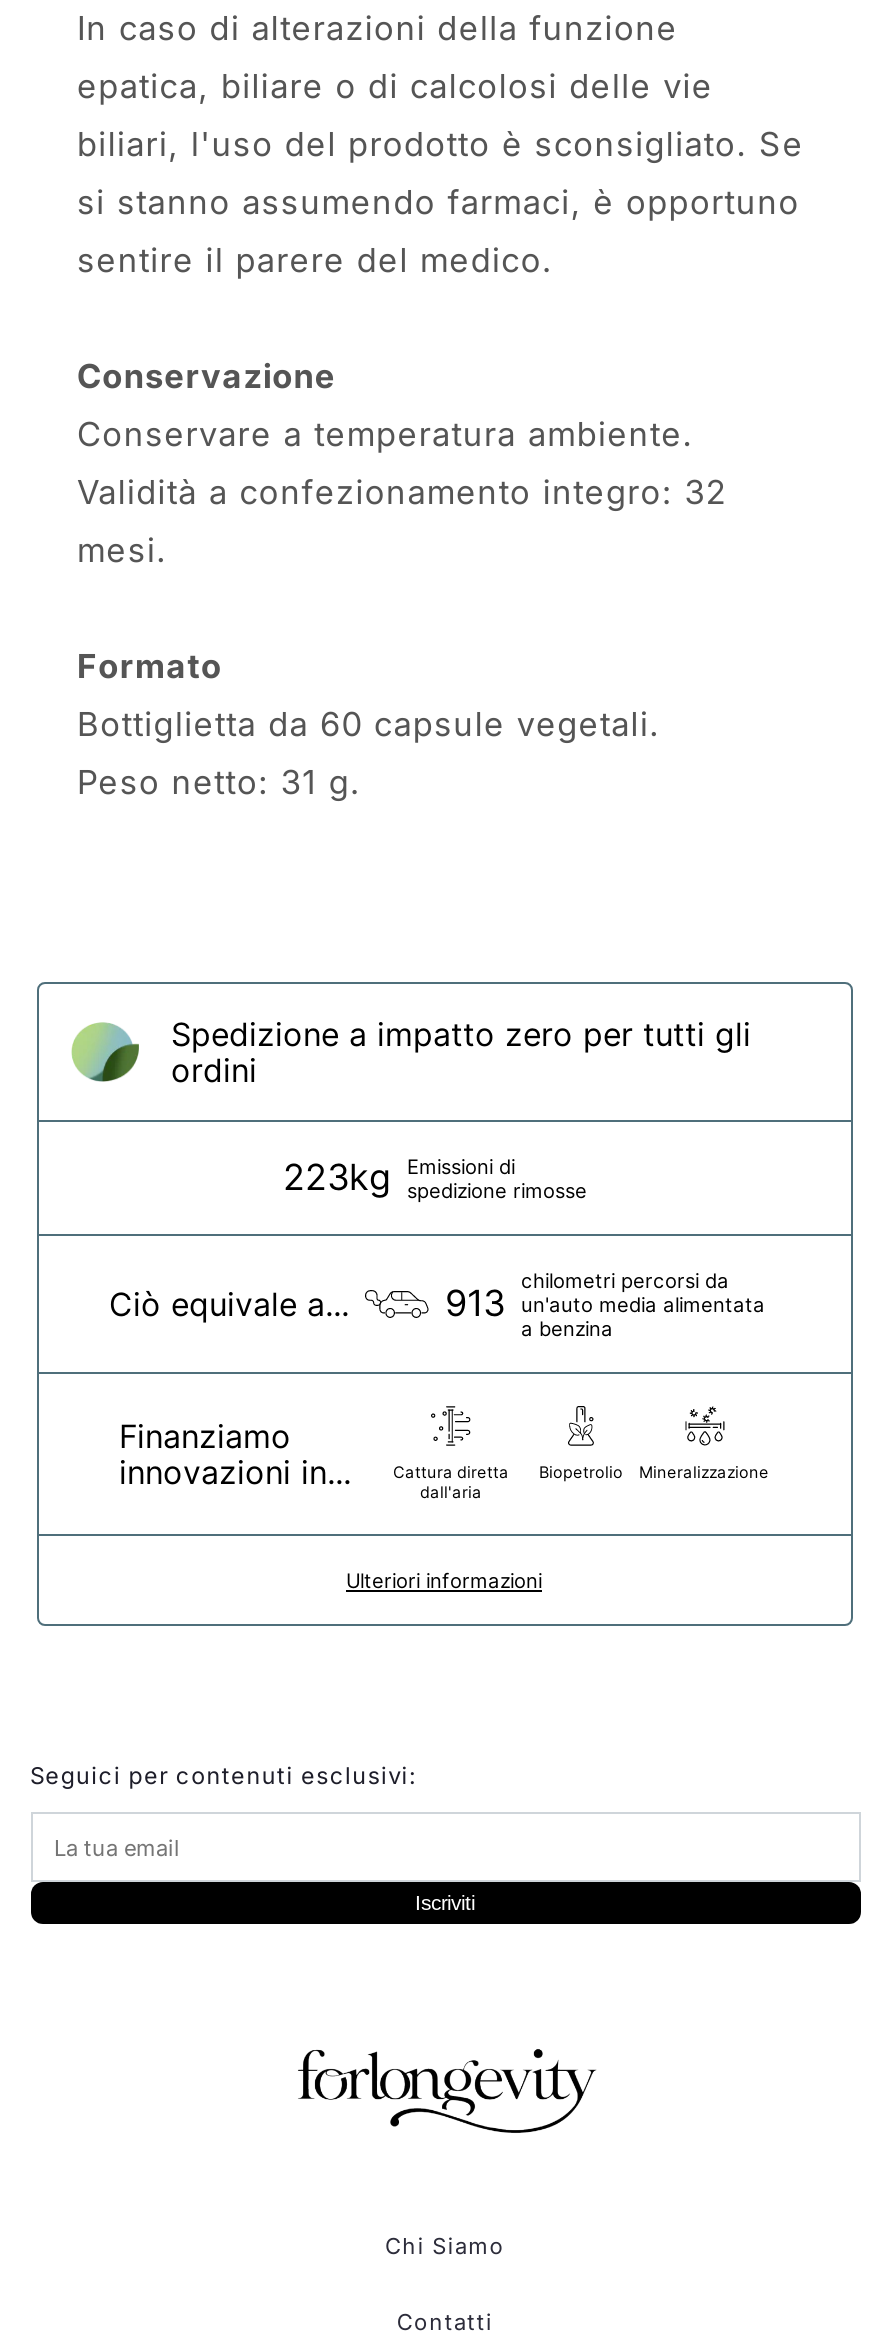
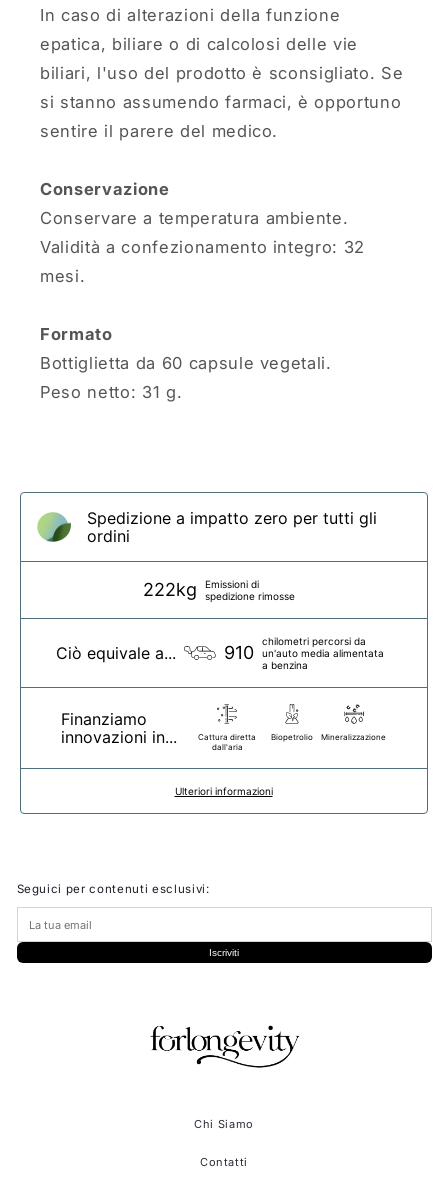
[283,1154,587,1202] 223kg Emissioni di spedizione rimosse -> [143,578,295,602] 222kg Emissioni di spedizione rimosse
[445,1282,765,1324] 913 un'auto media alimentata -> [224,642,384,663] 910 un'auto media alimentata

